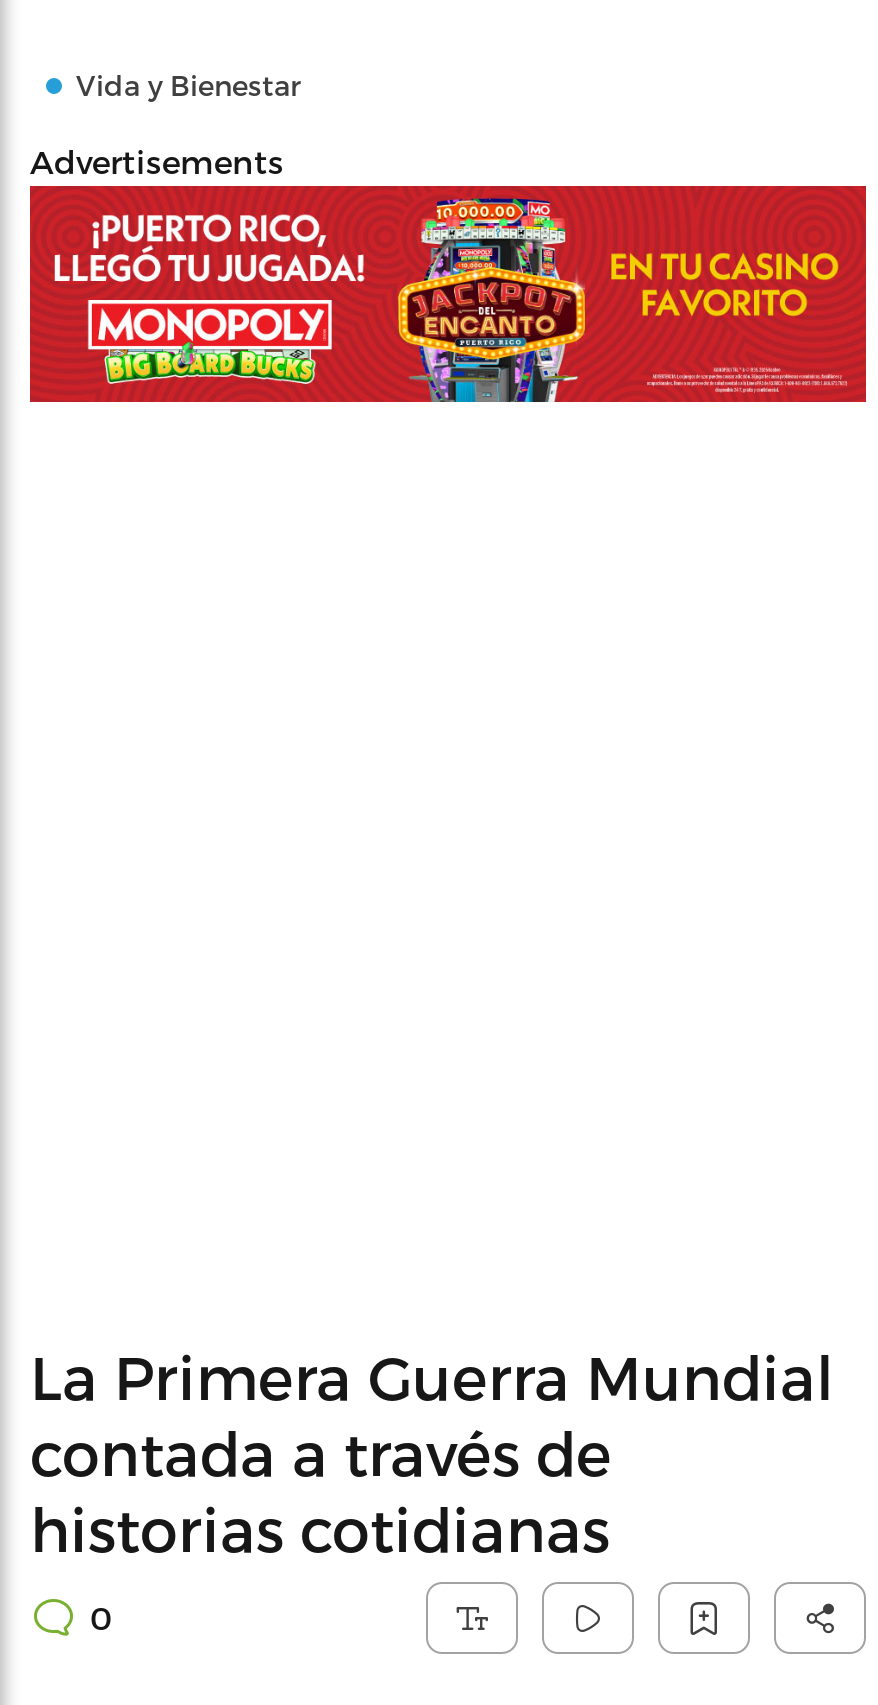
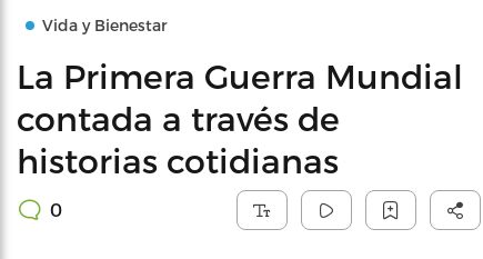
[30,142,284,180] Advertisements -> none
[28,184,868,404] [image] -> none

